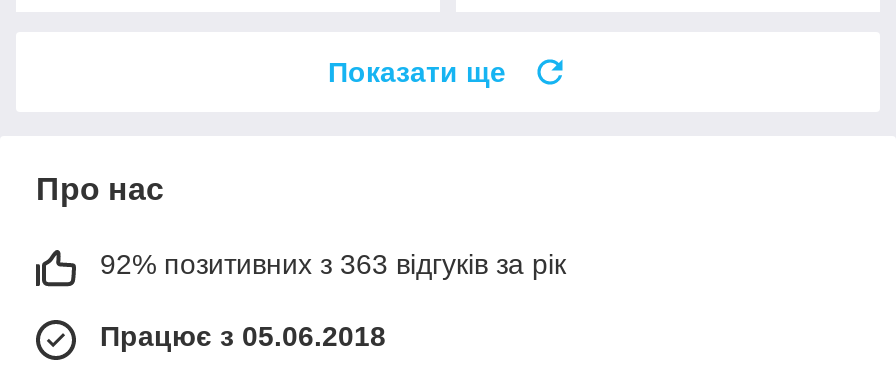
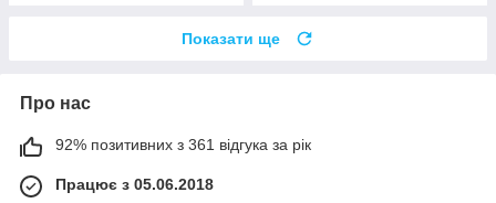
[100,249,566,281] 92% позитивних з 363 відгуків за рік -> [55,136,311,154] 92% позитивних з 361 відгука за рік

